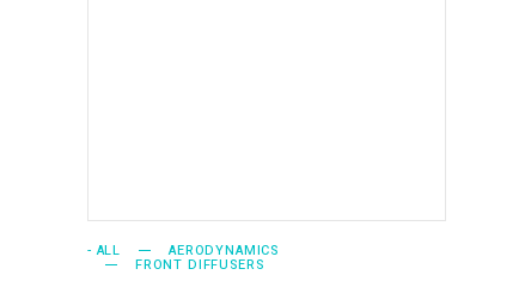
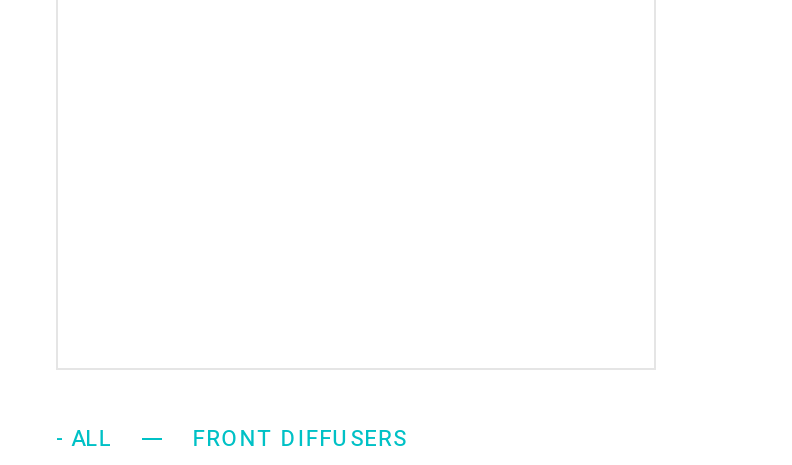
[169,240,279,261] AERODYNAMICS -> none

